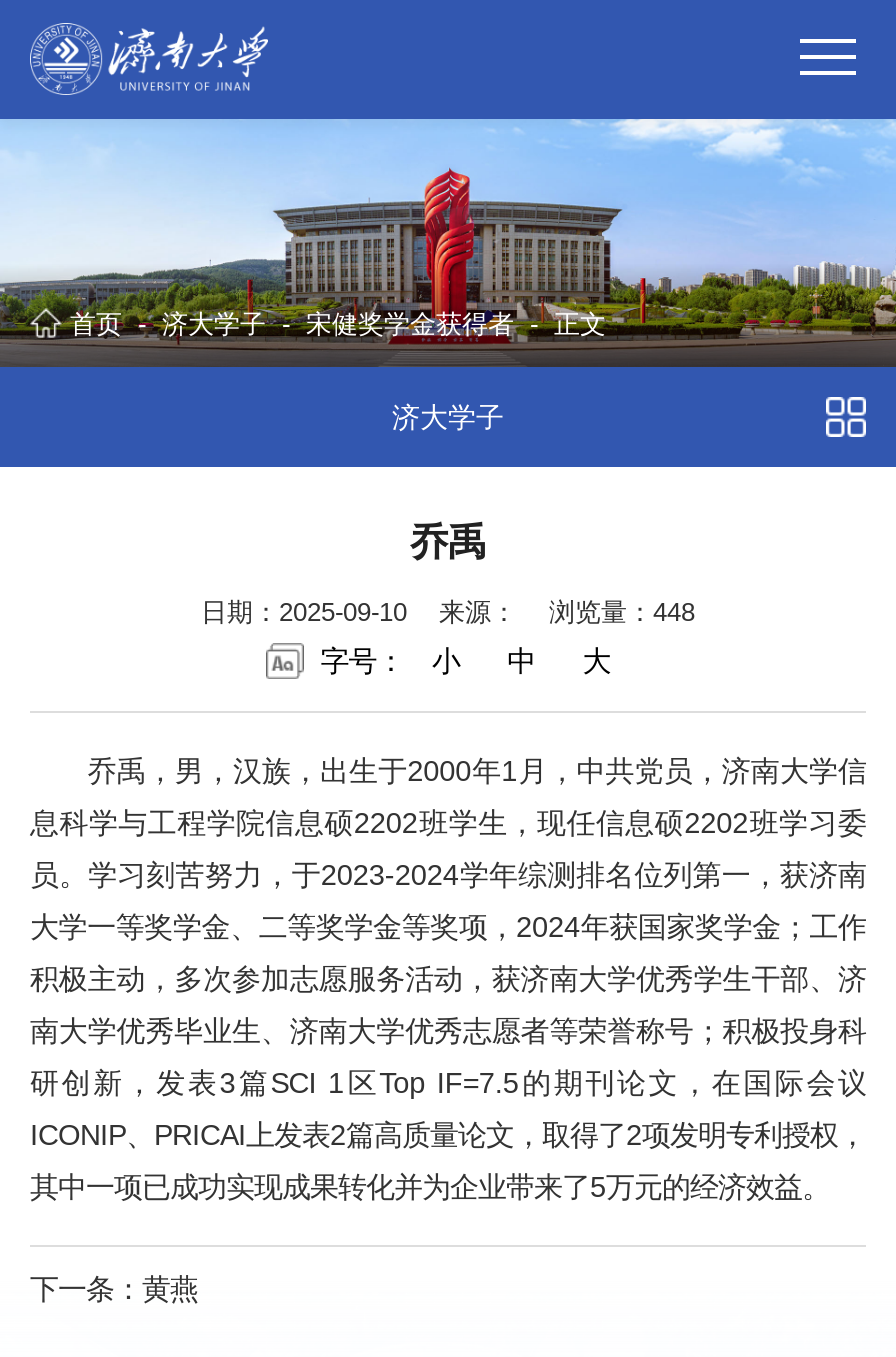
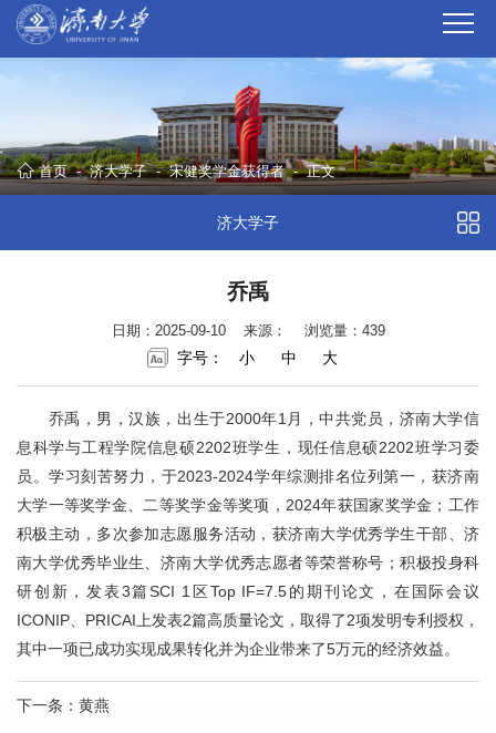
[201,596,695,626] 日期：2025-09-10 来源： 浏览量：448 -> [111,322,385,338] 日期：2025-09-10 来源： 浏览量：439

